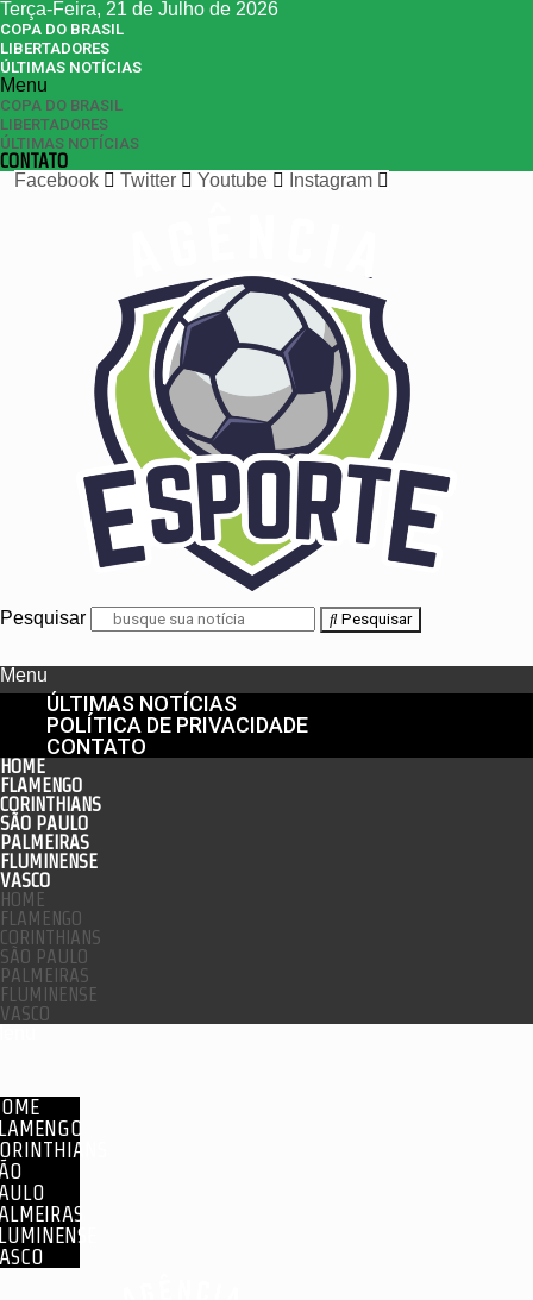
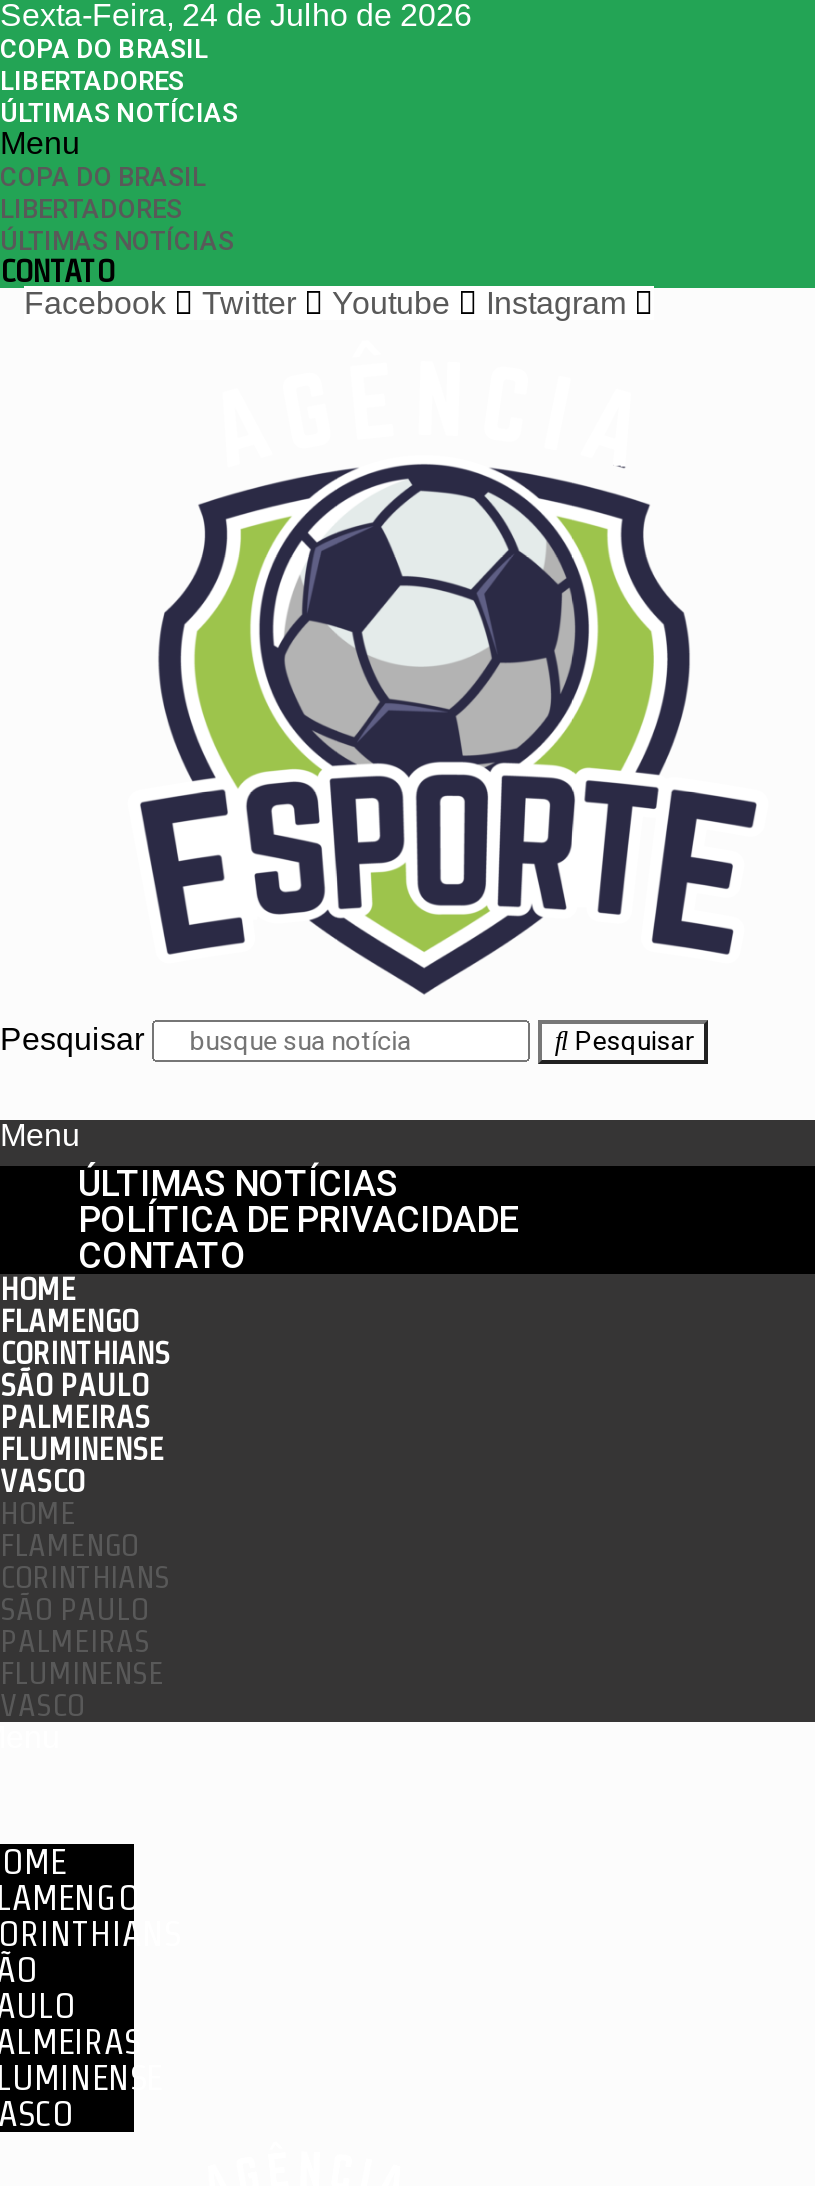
[0,0,278,19] Terça-Feira, 21 de Julho de 2026 -> [0,0,472,32] Sexta-Feira, 24 de Julho de 2026

